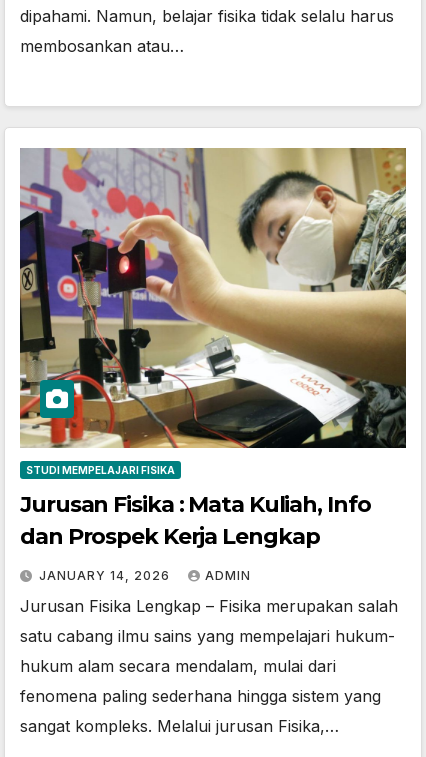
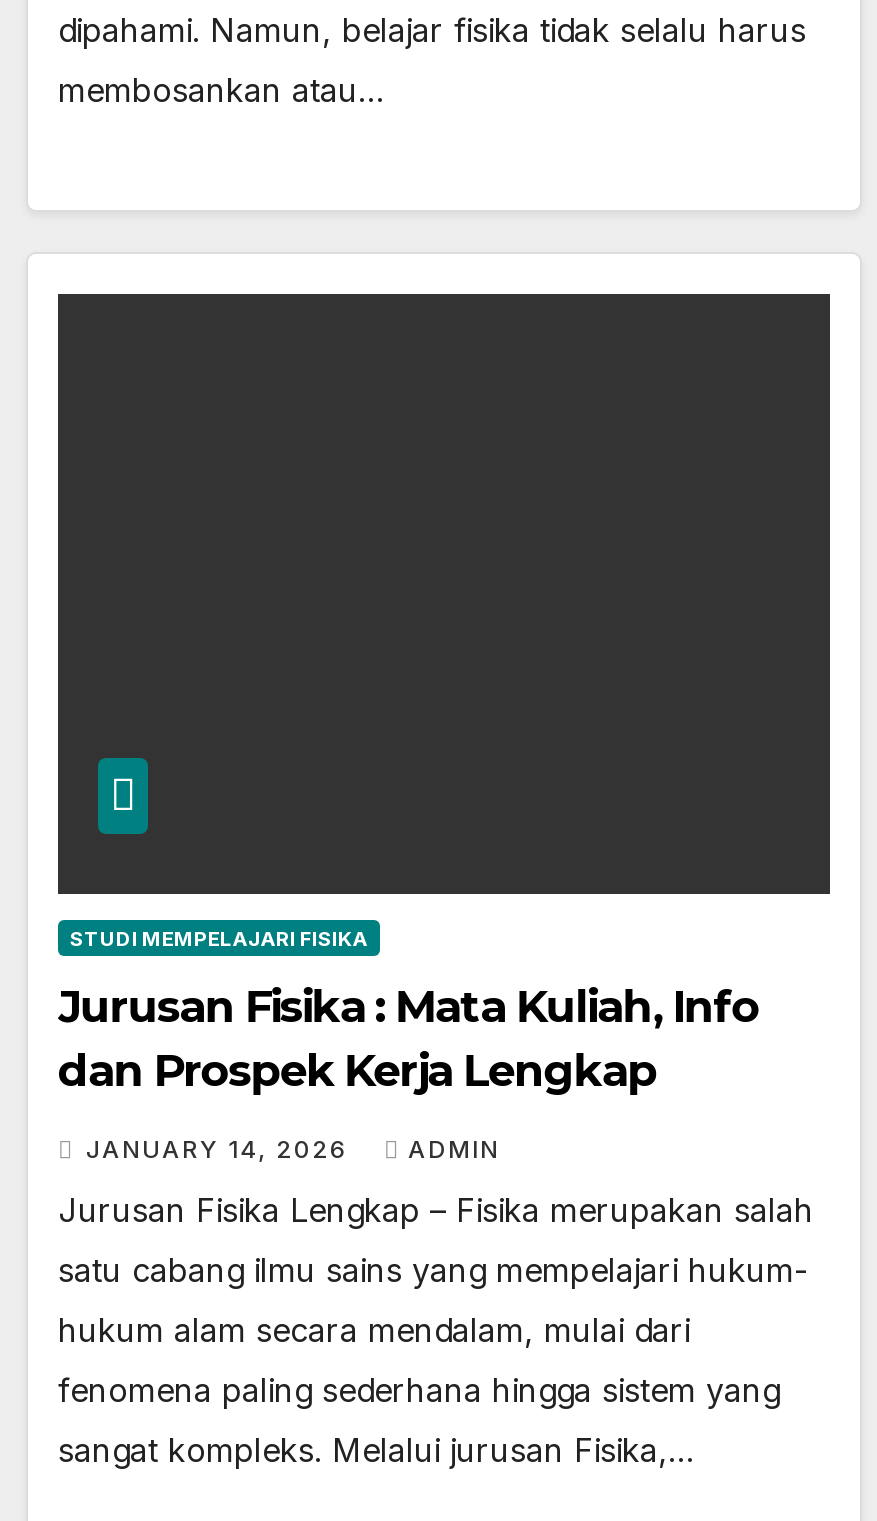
[19,147,407,449] [image] -> none

